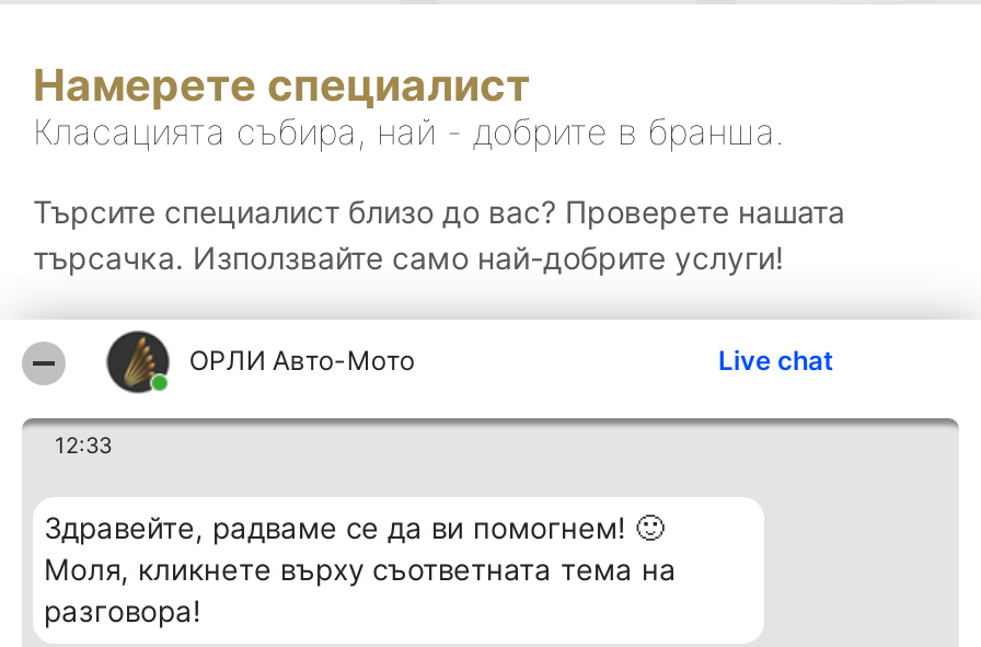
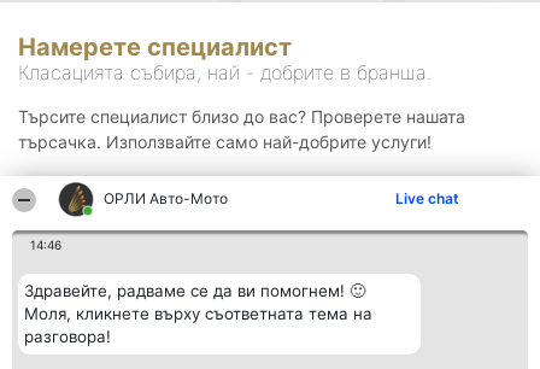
[55,431,112,458] 12:33 -> [30,238,61,252] 14:46

